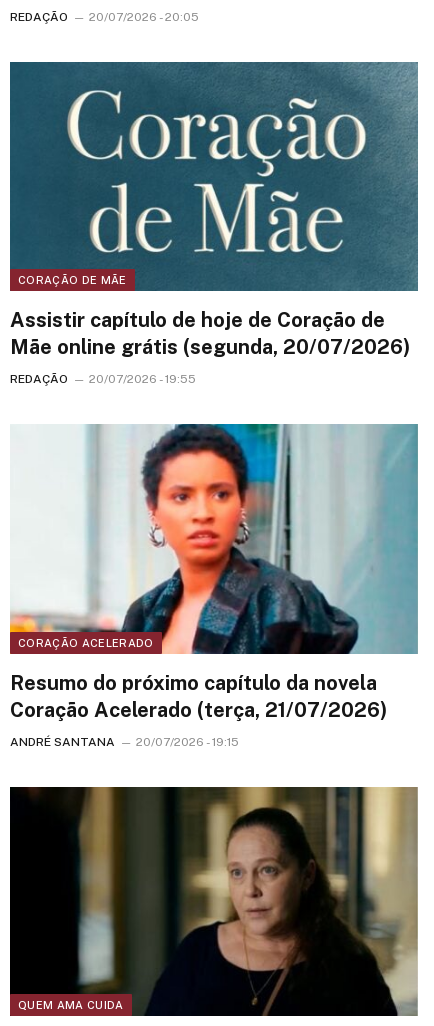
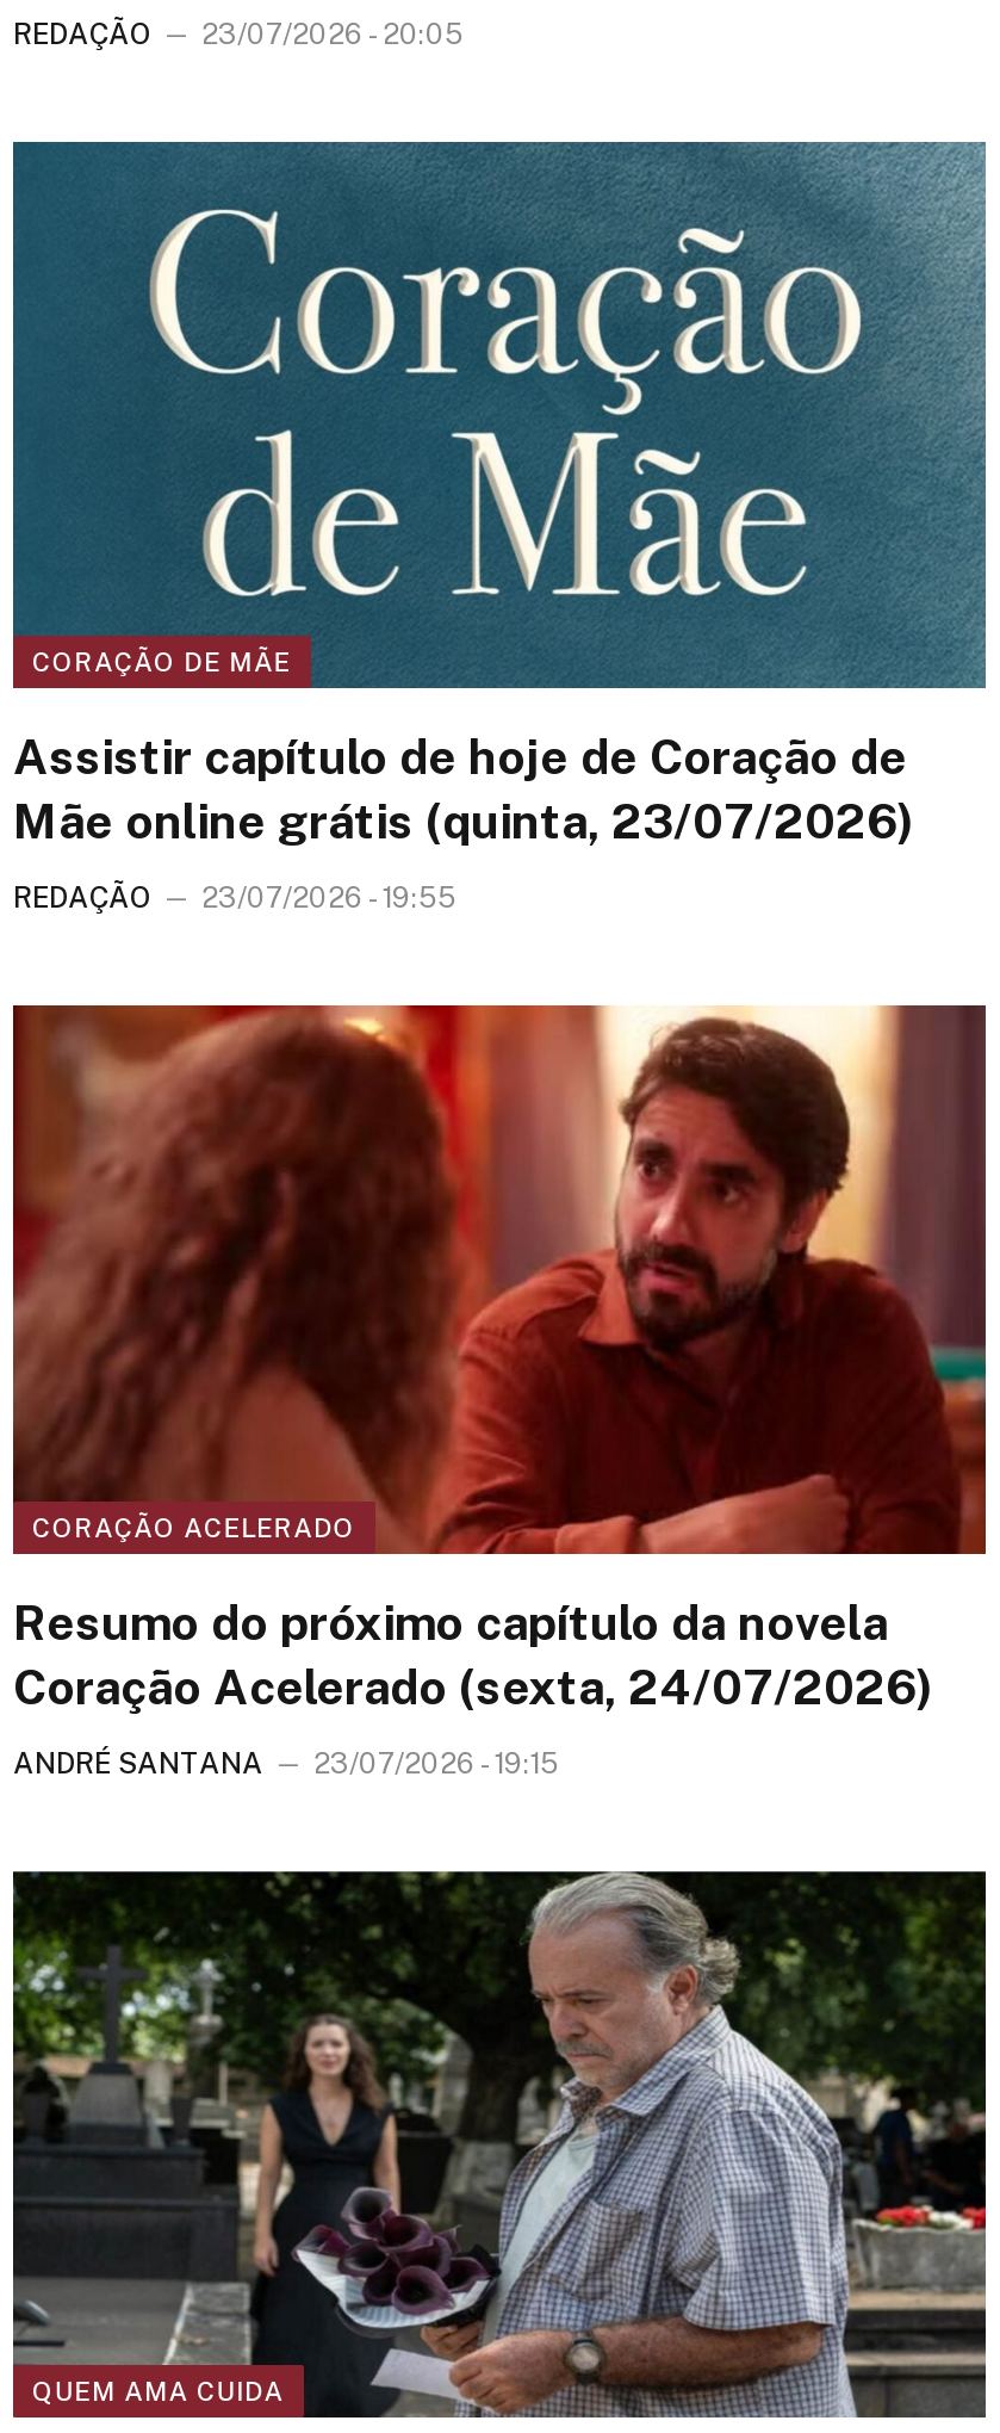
[10,9,199,23] REDAÇÃO 20/07/2026 - 20:05 -> [13,17,464,50] REDAÇÃO 23/07/2026 - 20:05
[10,335,410,359] Mãe online grátis (segunda, 20/07/2026) -> [13,793,914,850] Mãe online grátis (quinta, 23/07/2026)
[10,372,196,386] REDAÇÃO 20/07/2026 - 19:55 -> [13,881,456,915] REDAÇÃO 23/07/2026 - 19:55
[9,423,419,655] [image] -> [11,1003,988,1556] [image]
[10,697,387,721] Coração Acelerado (terça, 21/07/2026) -> [13,1658,933,1715] Coração Acelerado (sexta, 24/07/2026)
[10,734,239,748] ANDRÉ SANTANA 20/07/2026 - 19:15 -> [13,1746,559,1779] ANDRÉ SANTANA 23/07/2026 - 19:15
[9,786,418,1017] [image] -> [11,1869,988,2420] [image]

